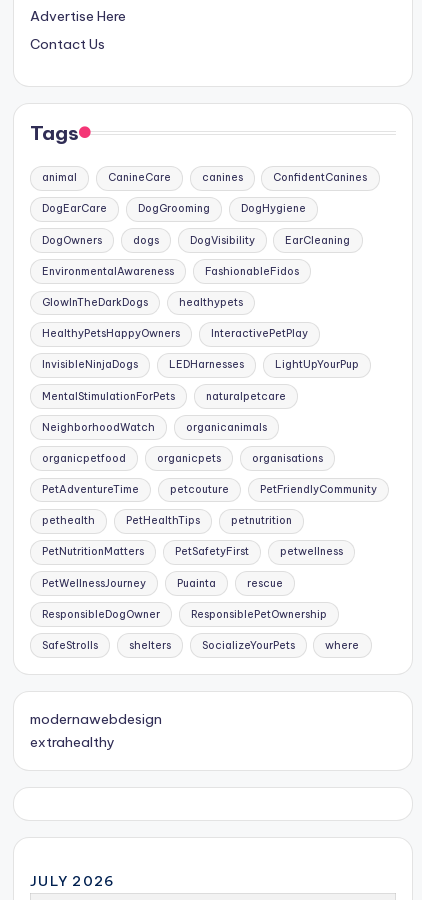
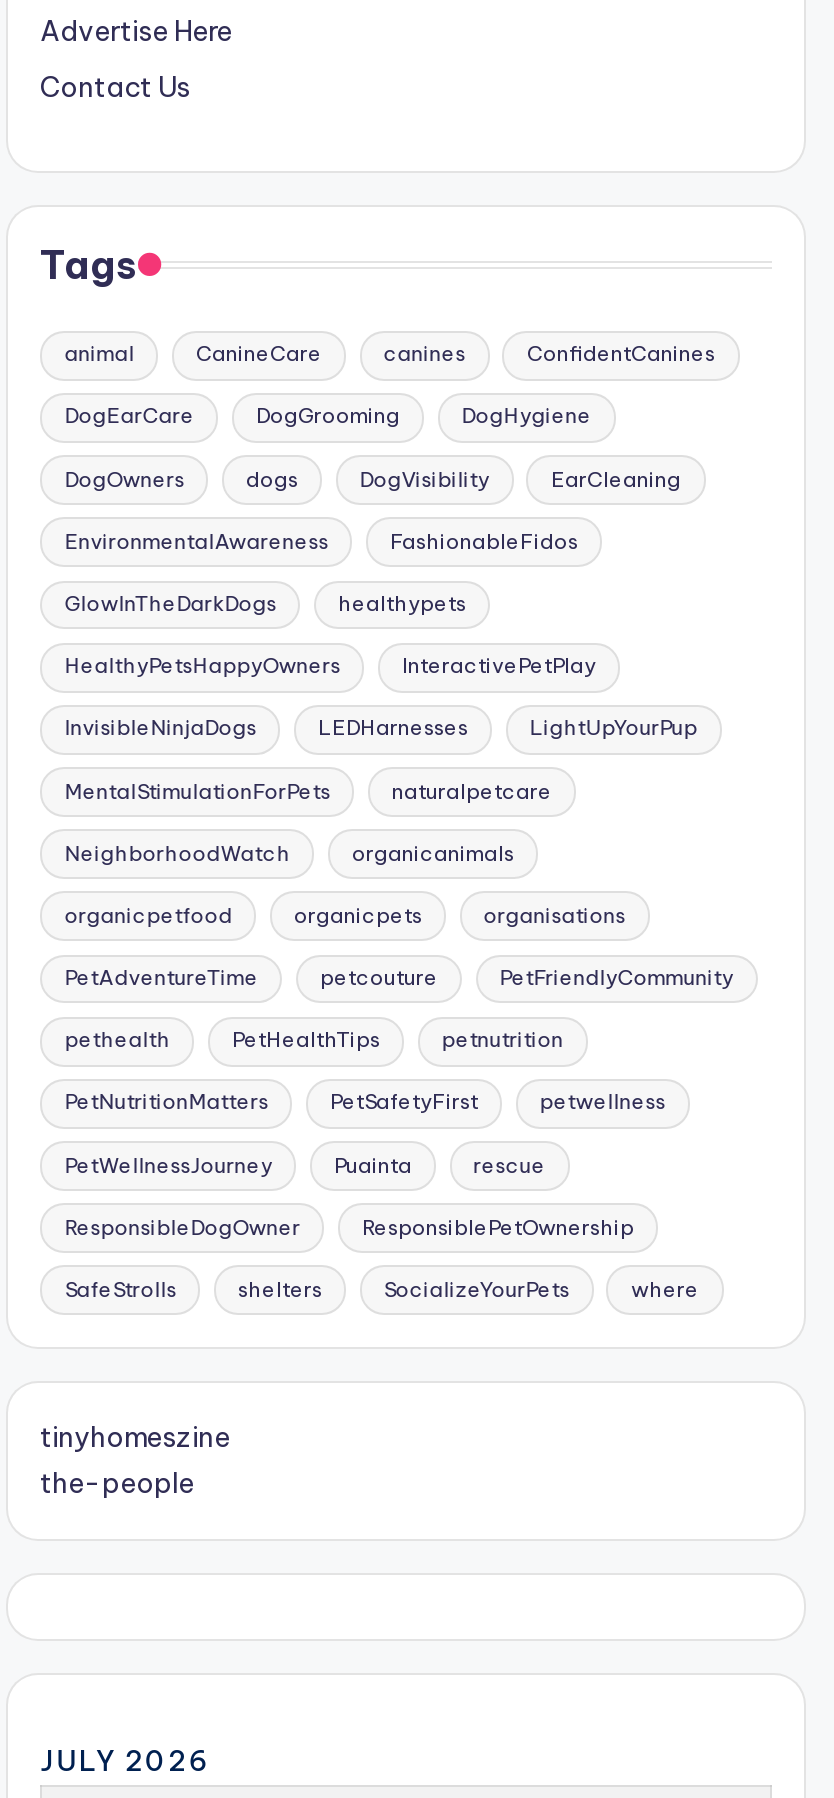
[30,710,162,751] modernawebdesign | extrahealthy -> [40,1420,230,1502] tinyhomeszine | the-people

